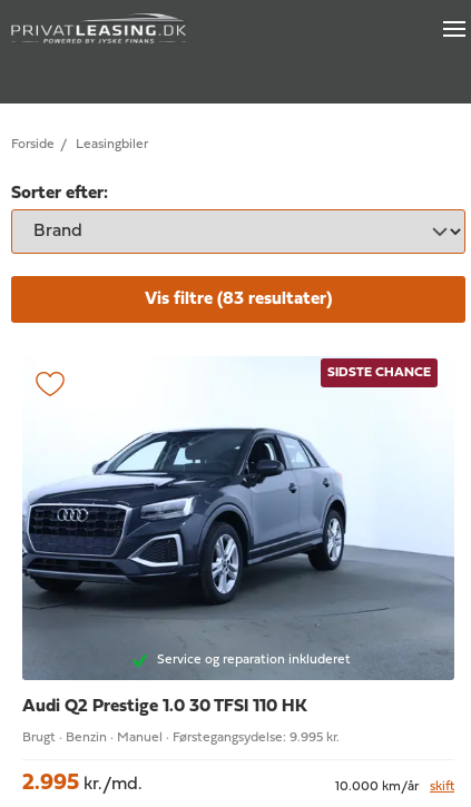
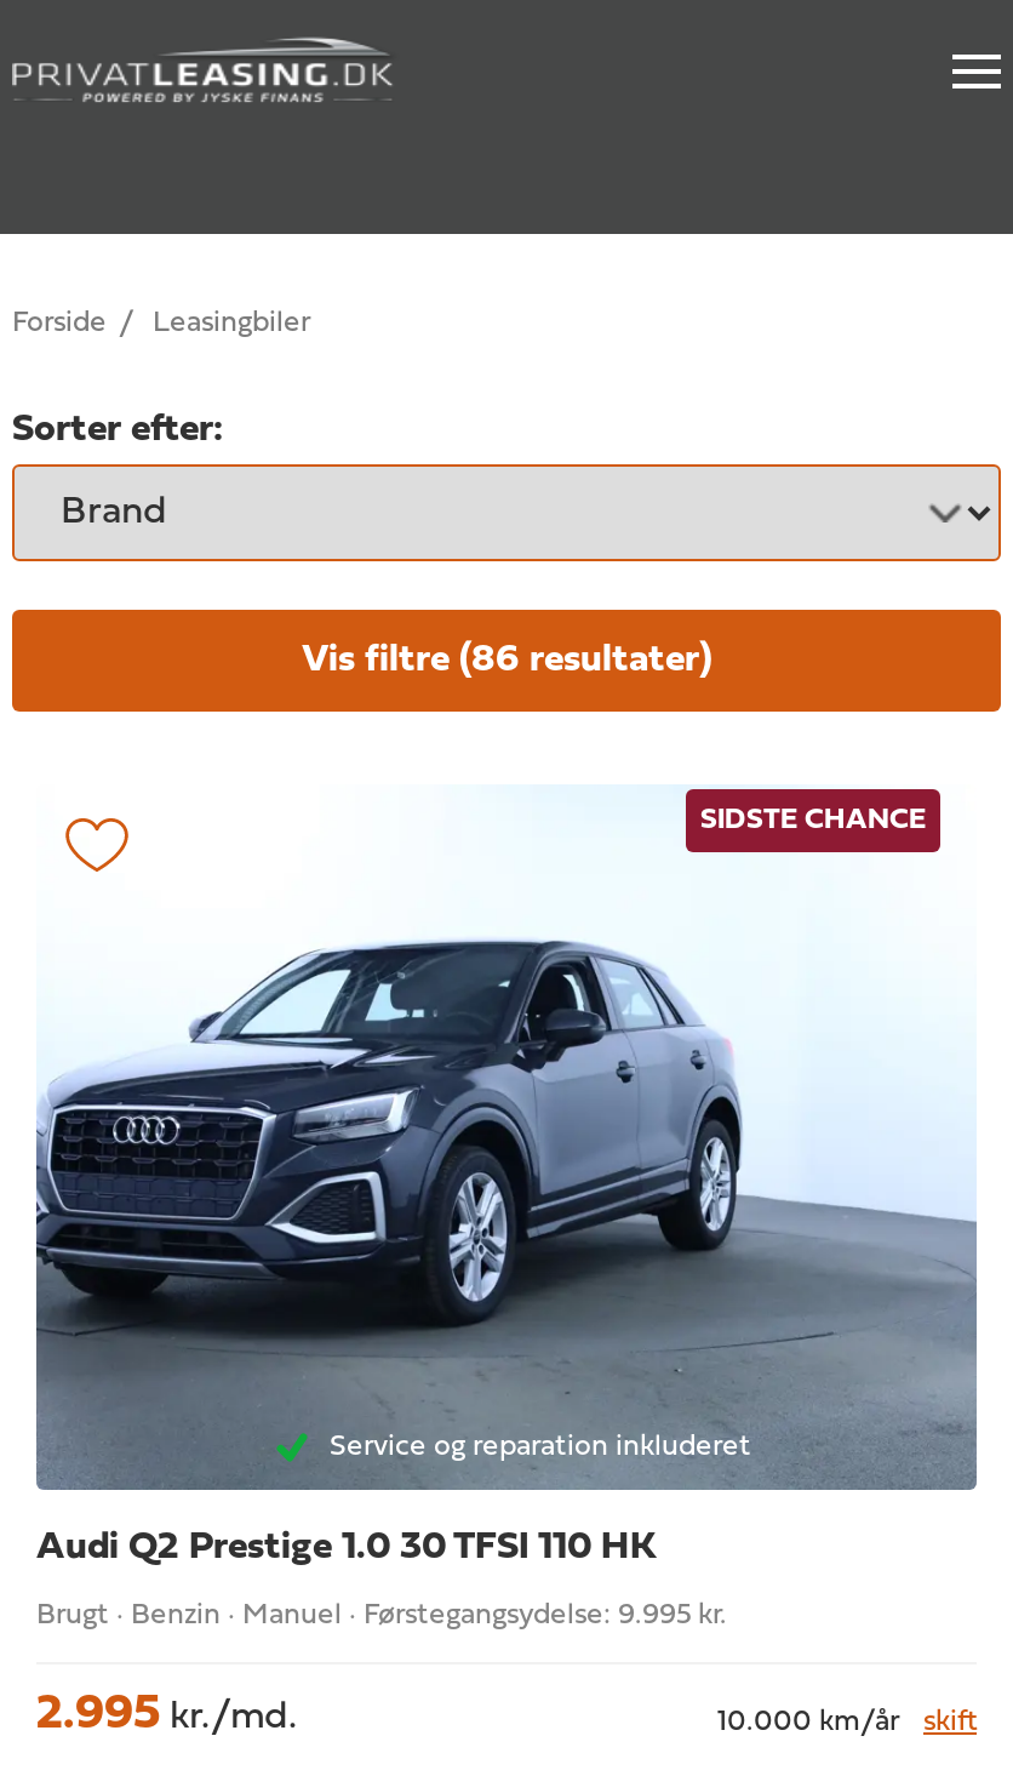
[145,291,332,308] Vis filtre (83 resultater) -> [302,641,711,680] Vis filtre (86 resultater)

